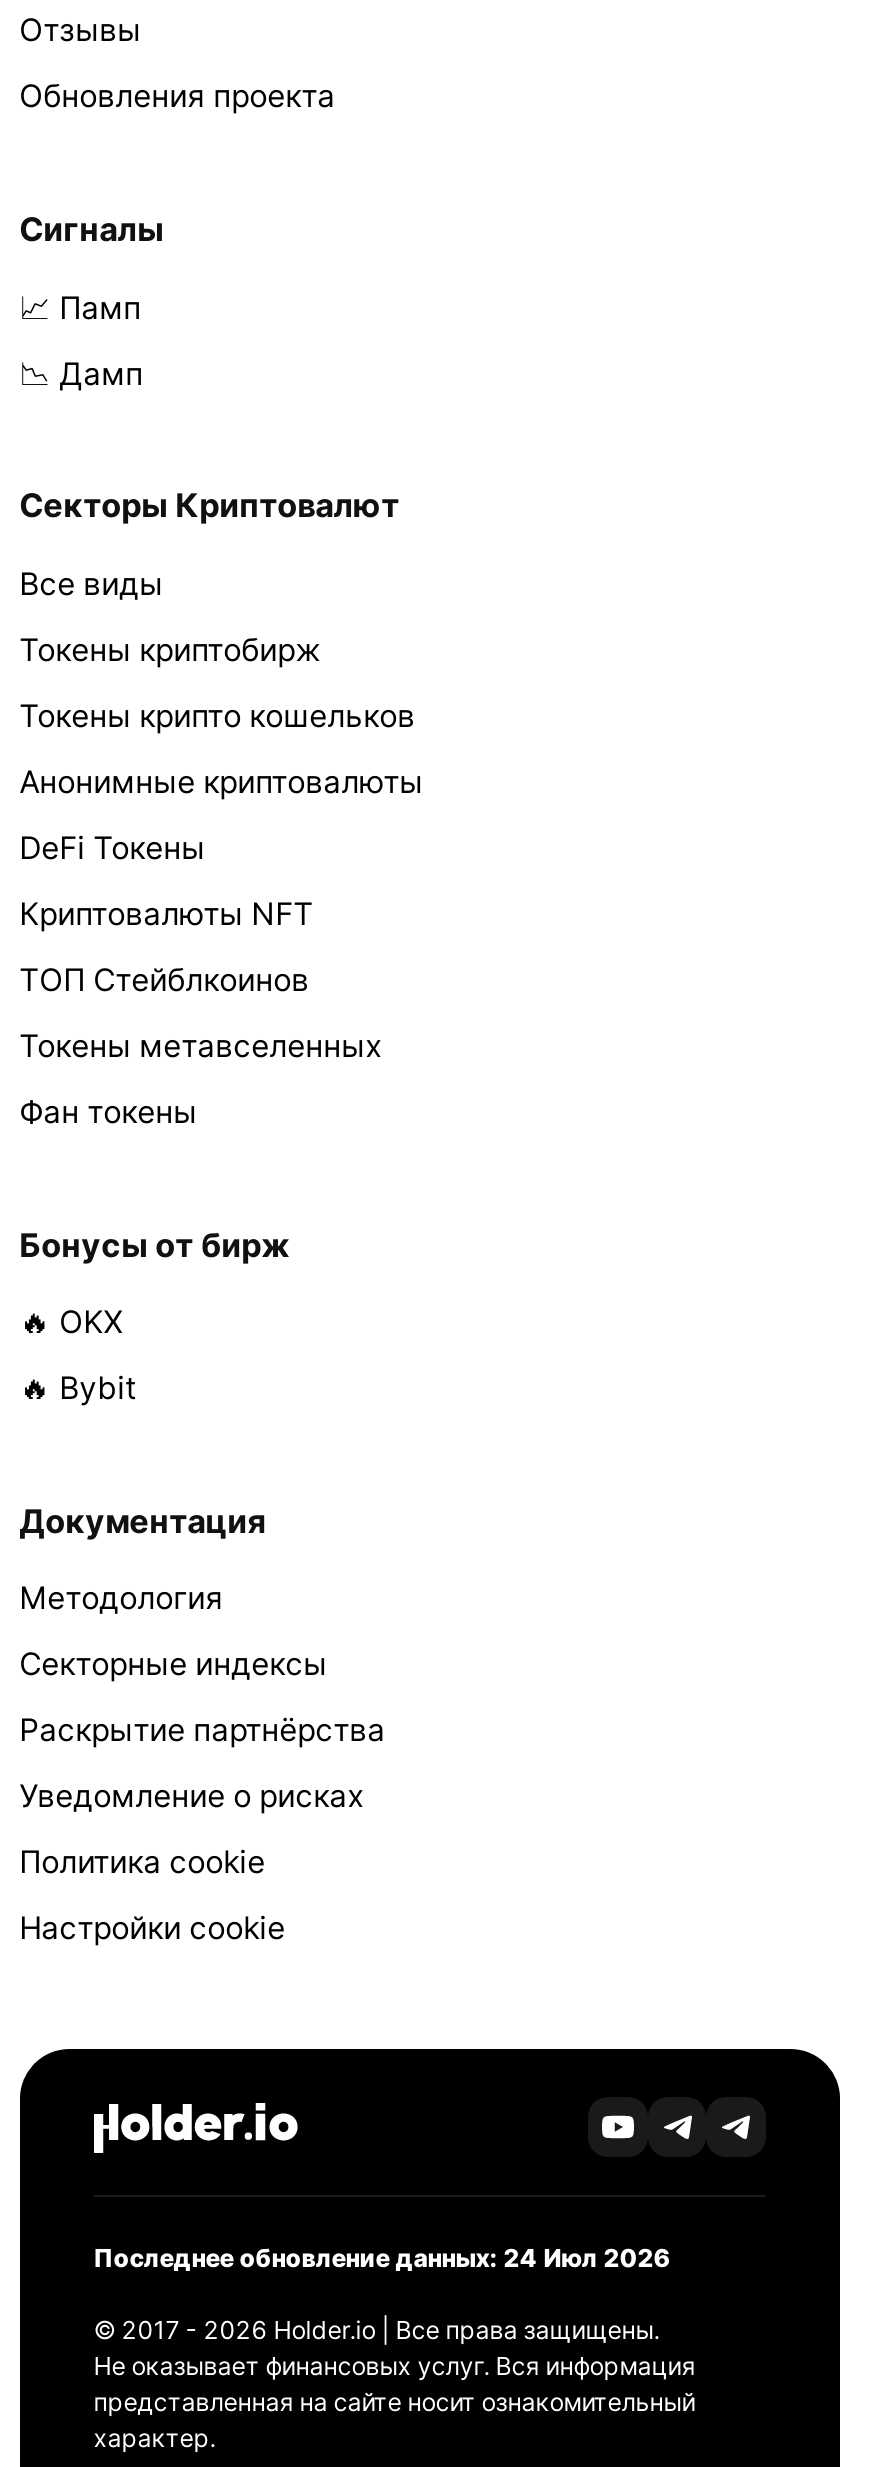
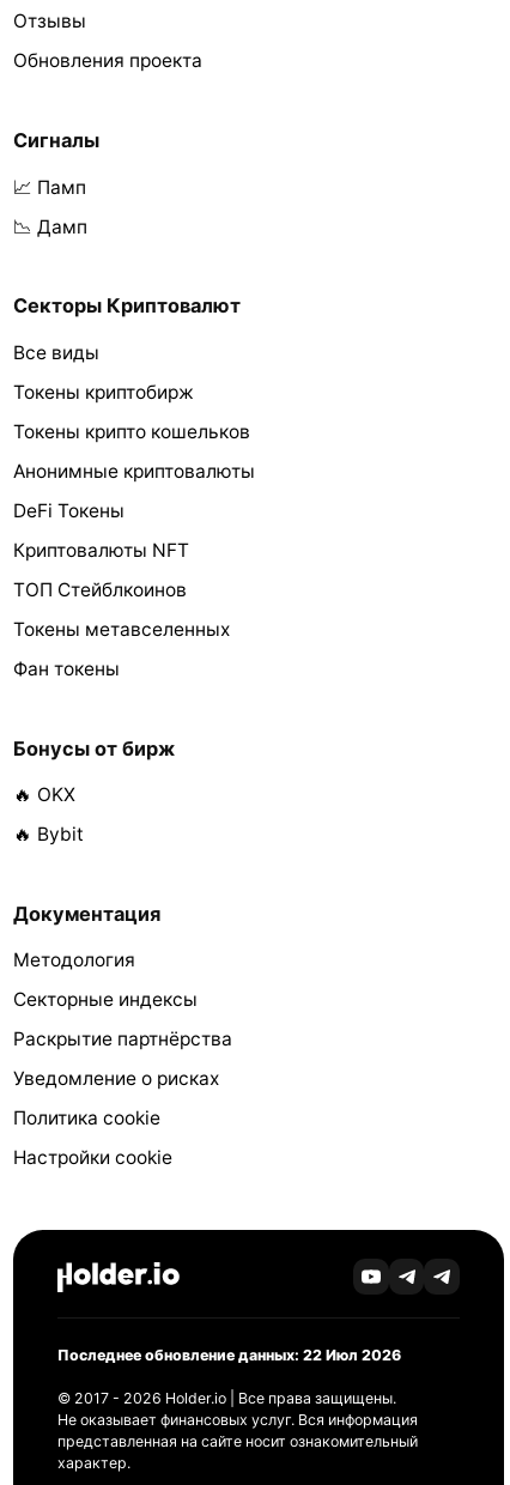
[94,2243,670,2273] Последнее обновление данных: 24 Июл 2026 -> [57,1346,401,1364] Последнее обновление данных: 22 Июл 2026

